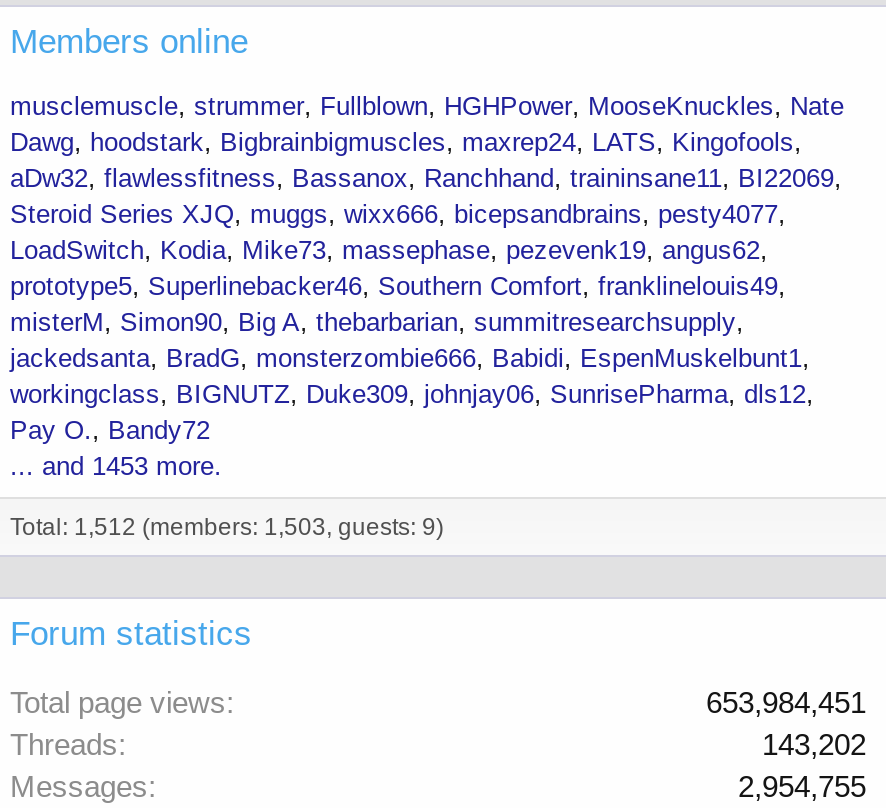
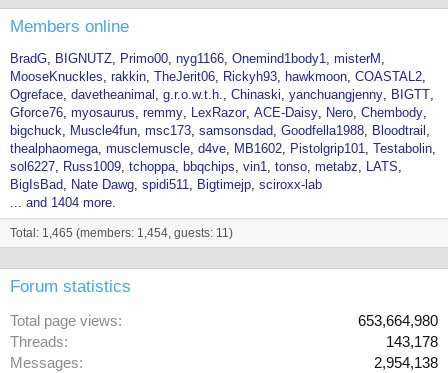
[10,92,844,482] musclemuscle strummer Fullblown HGHPower MooseKnuckles Nate | Dawg hoodstark Bigbrainbigmuscles maxrep24 LATS Kingofools | aDw32 flawlessfitness Bassanox Ranchhand traininsane11 BI22069 | Steroid Series XJQ muggs wixx666 bicepsandbrains pesty4077 | LoadSwitch Kodia Mike73 massephase pezevenk19 angus62 | prototype5 Superlinebacker46 Southern Comfort franklinelouis49 | misterM Simon90 Big A thebarbarian summitresearchsupply | jackedsanta BradG monsterzombie666 Babidi EspenMuskelbunt1 | workingclass BIGNUTZ Duke309 johnjay06 SunrisePharma dls12 | Pay O. Bandy72 | ... and 1453 more. -> [10,51,432,210] BradG BIGNUTZ Primo00 nyg1166 Onemind1body1 misterM | MooseKnuckles rakkin TheJerit06 Rickyh93 hawkmoon COASTAL2 | Ogreface davetheanimal g.r.o.w.t.h. Chinaski yanchuangjenny BIGTT | Gforce76 myosaurus remmy LexRazor ACE-Daisy Nero Chembody | bigchuck Muscle4fun msc173 samsonsdad Goodfella1988 Bloodtrail | thealphaomega musclemuscle d4ve MB1602 Pistolgrip101 Testabolin | sol6227 Russ1009 tchoppa bbqchips vin1 tonso metabz LATS | BigIsBad Nate Dawg spidi511 Bigtimejp sciroxx-lab | ... and 1404 more.
[10,514,444,542] Total: 1,512 (members: 1,503, guests: 9) -> [10,226,233,240] Total: 1,465 (members: 1,454, guests: 11)
[706,686,866,720] 653,984,451 -> [358,312,438,329] 653,664,980
[762,728,866,762] 143,202 -> [386,333,438,350] 143,178
[738,770,866,804] 2,954,755 -> [374,354,438,371] 2,954,138

